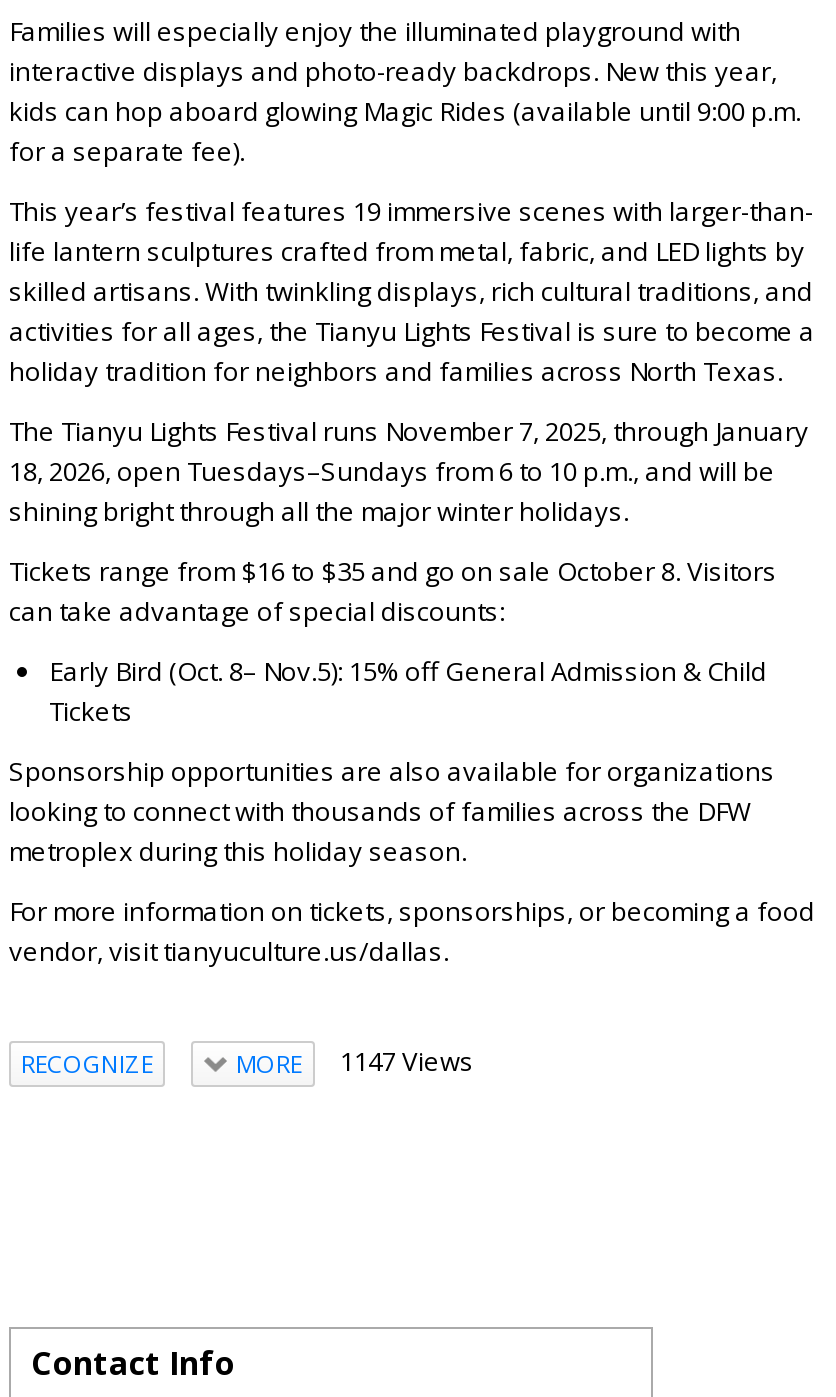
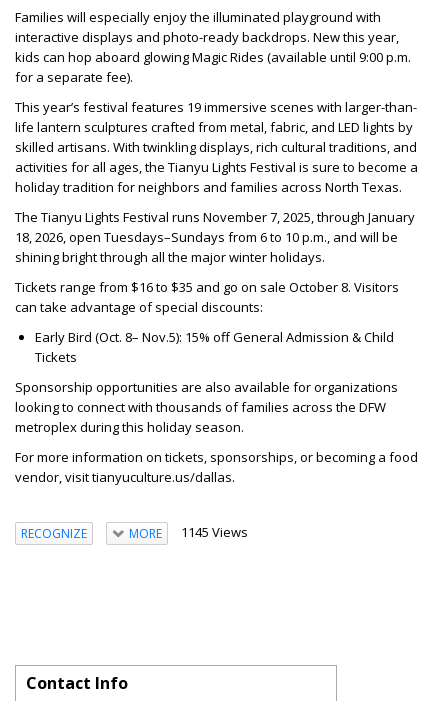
[236,1043,474,1081] MORE 1147 Views -> [128,523,247,542] MORE 1145 Views

